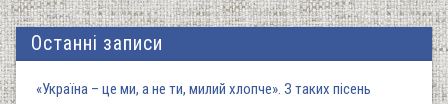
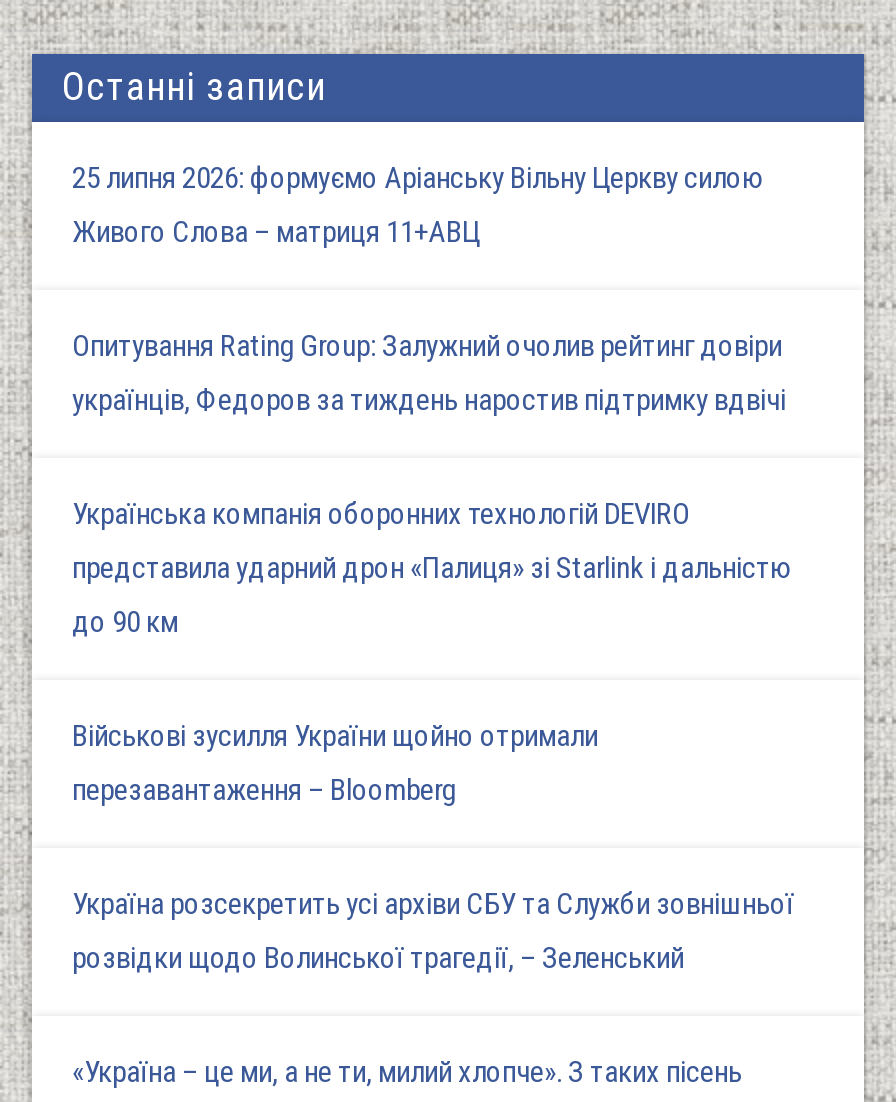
none -> [72,160,794,976] 25 липня 2026: формуємо Аріанську Вільну Церкву силою | Живого Слова – матриця 11+АВЦ | Опитування Rating Group: Залужний очолив рейтинг довіри | українців, Федоров за тиждень наростив підтримку вдвічі | Українська компанія оборонних технологій DEVIRO | представила ударний дрон «Палиця» зі Starlink і дальністю | до 90 км | Військові зусилля України щойно отримали | перезавантаження – Bloomberg | Україна розсекретить усі архіви СБУ та Служби зовнішньої | розвідки щодо Волинської трагедії, – Зеленський

